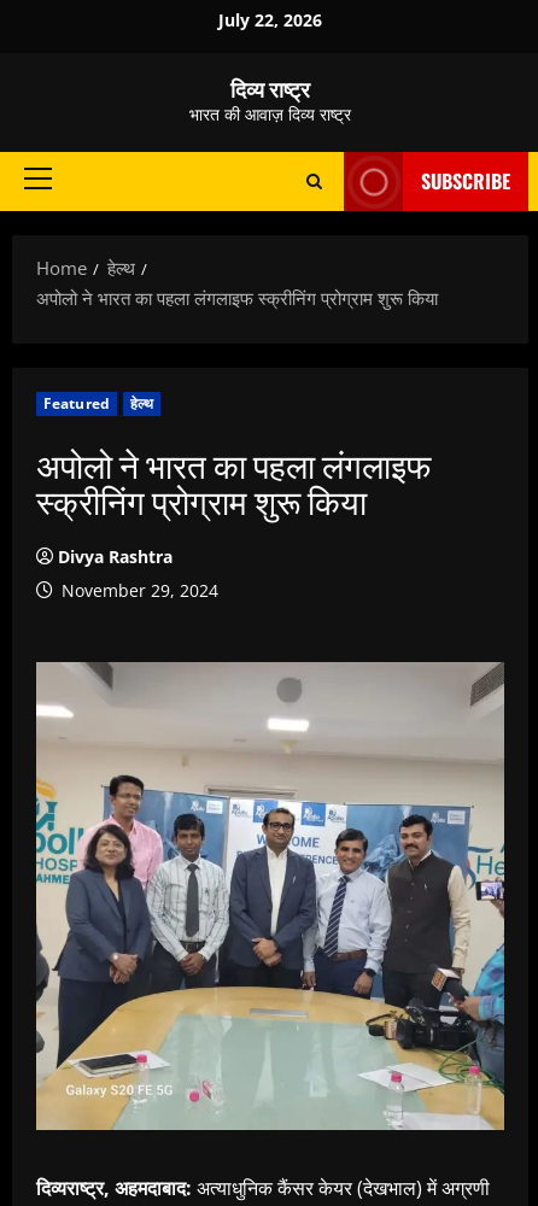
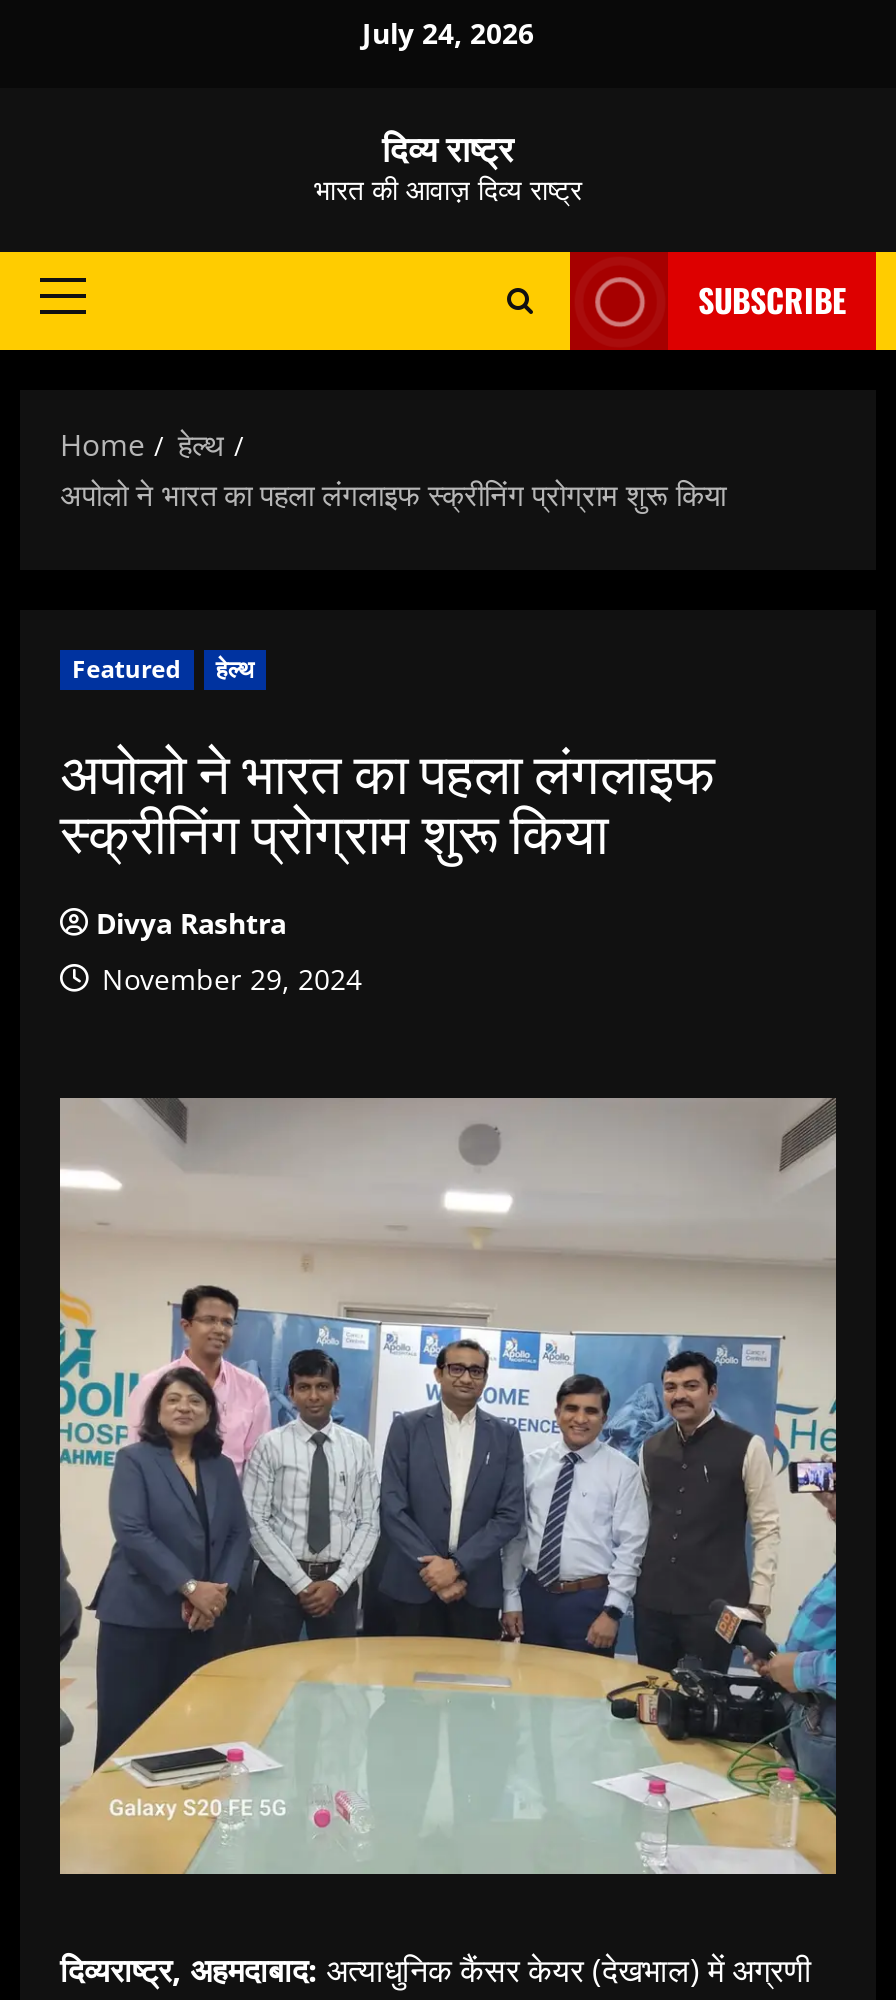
[218,8,322,31] July 22, 2026 -> [362,14,534,52] July 24, 2026

